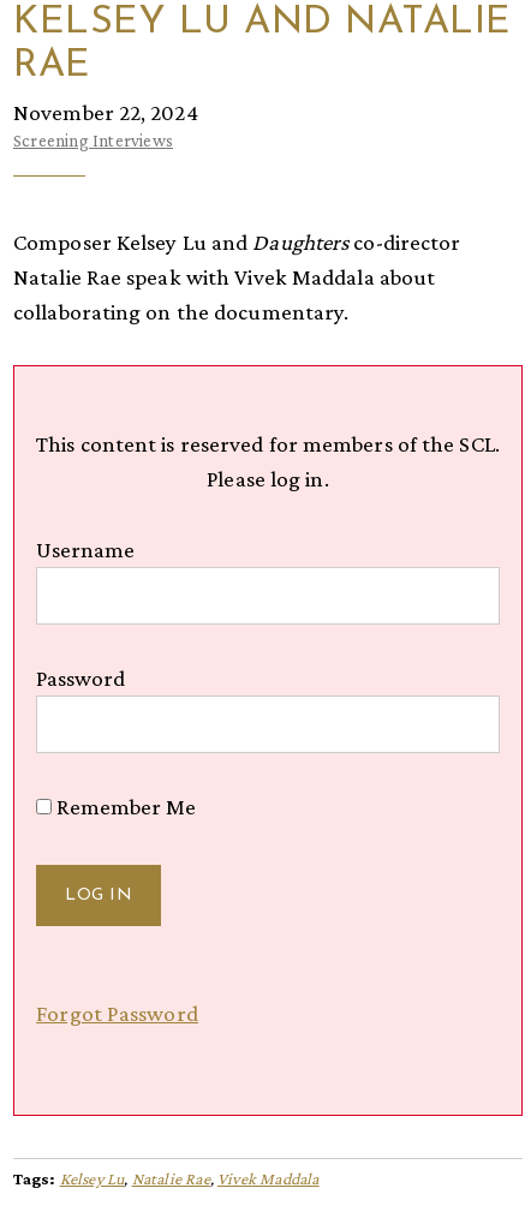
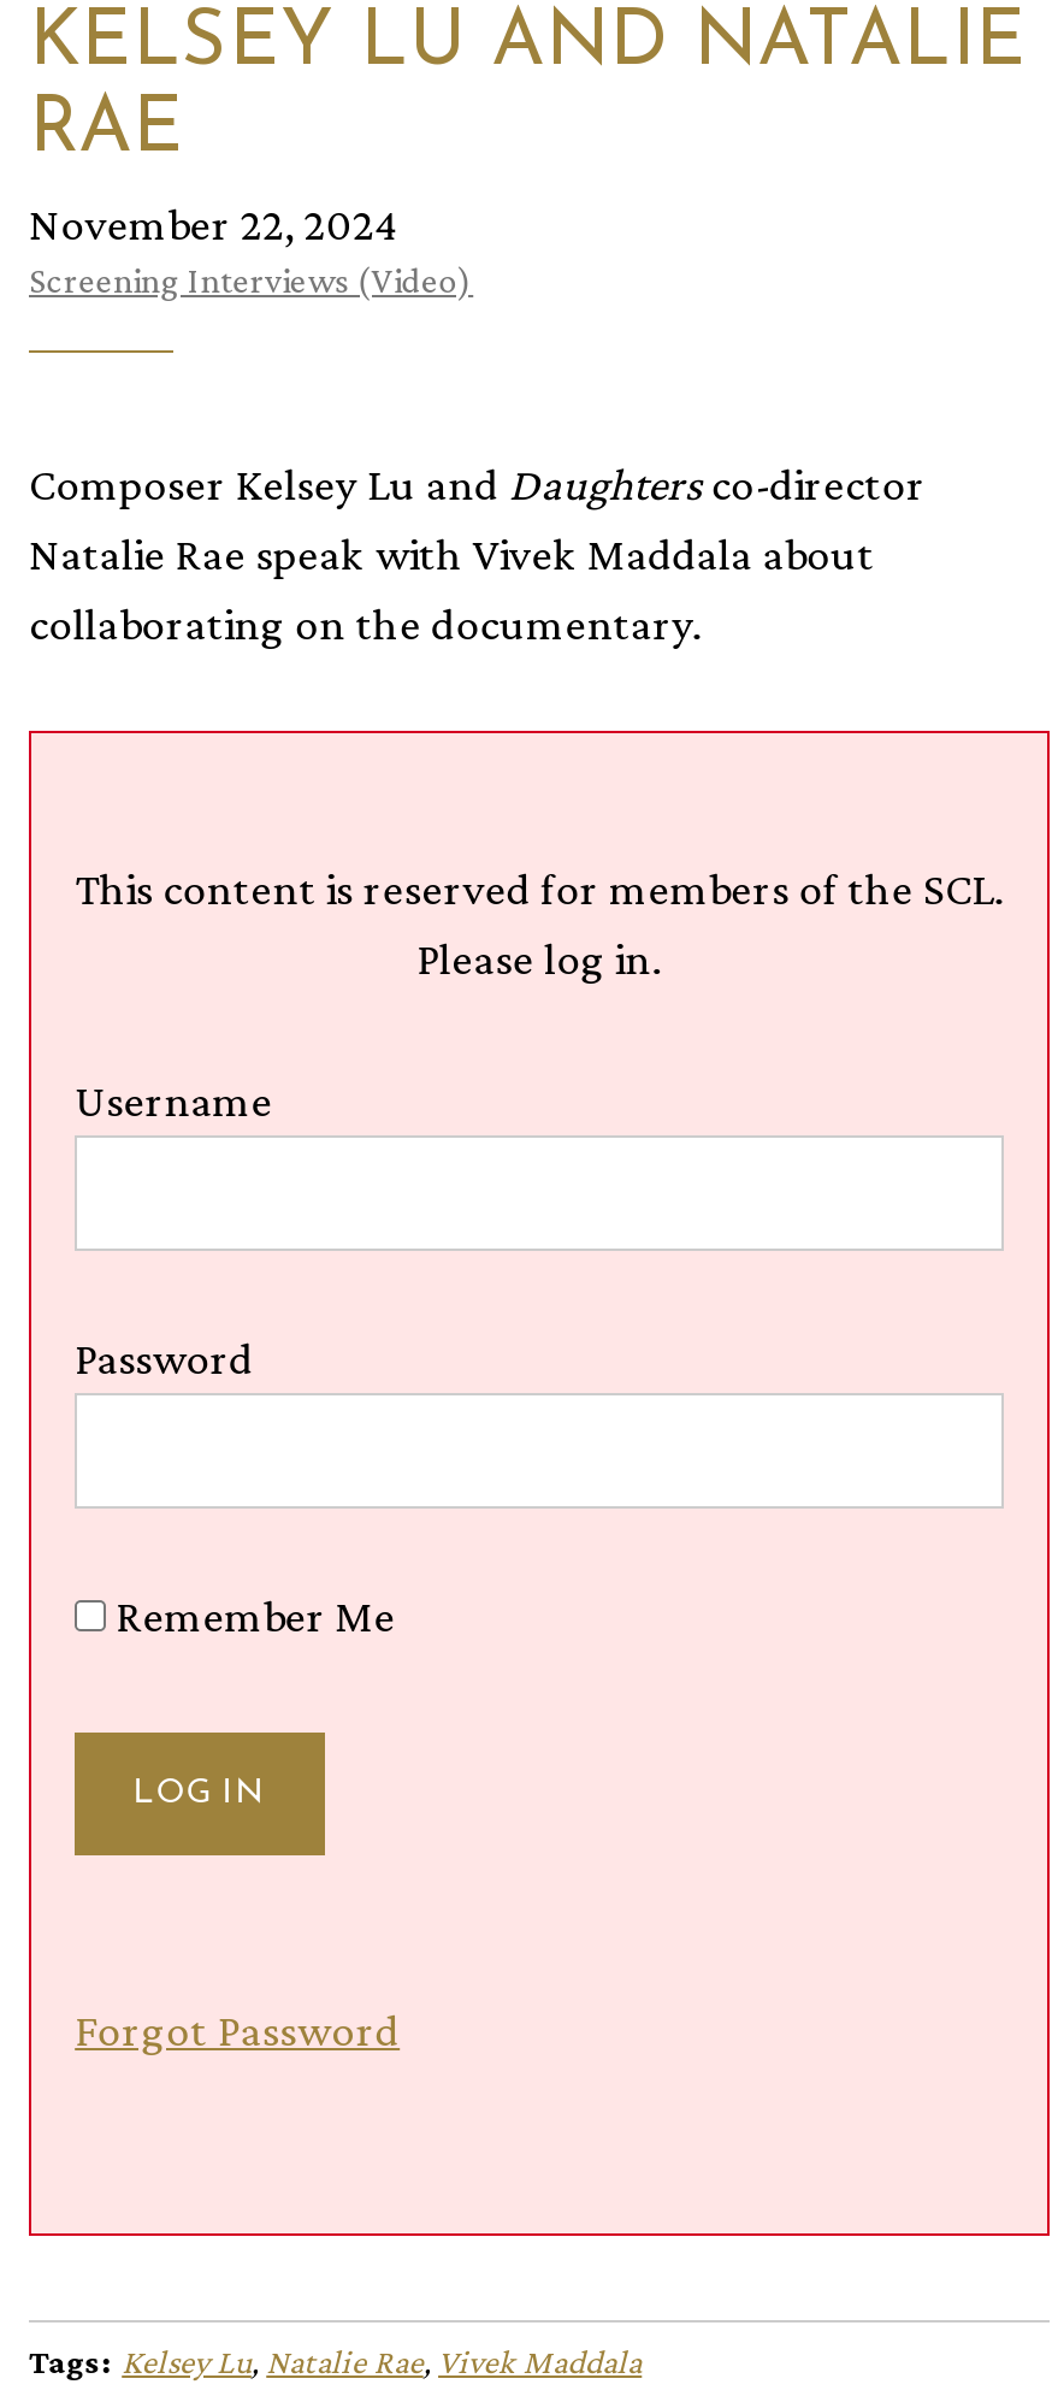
[13,131,173,150] Screening Interviews -> [29,262,473,301] Screening Interviews (Video)

